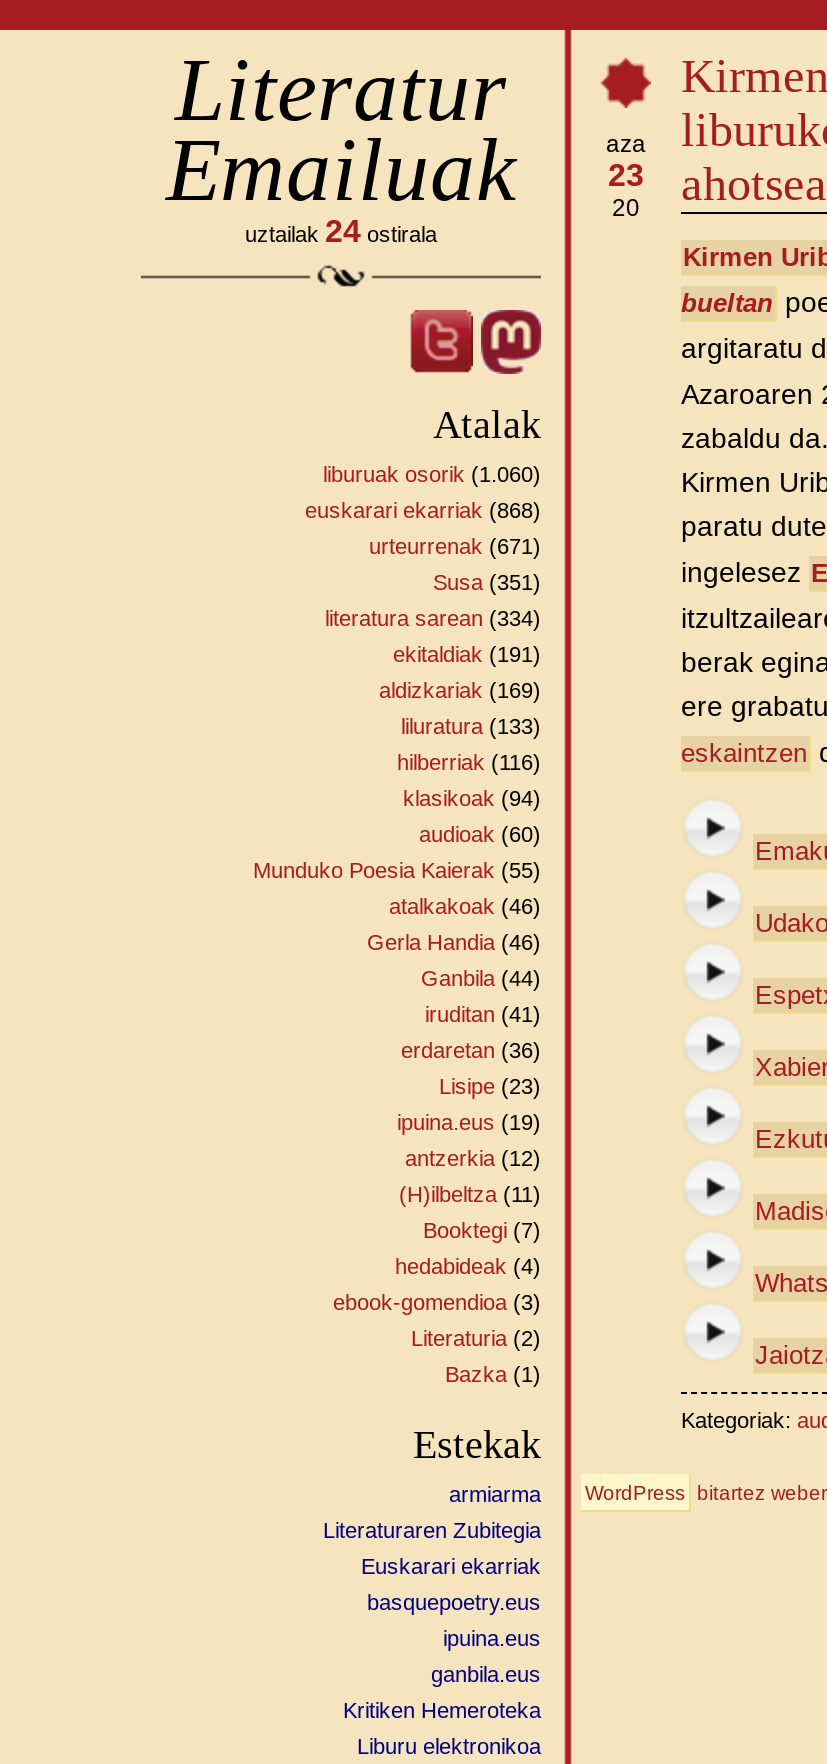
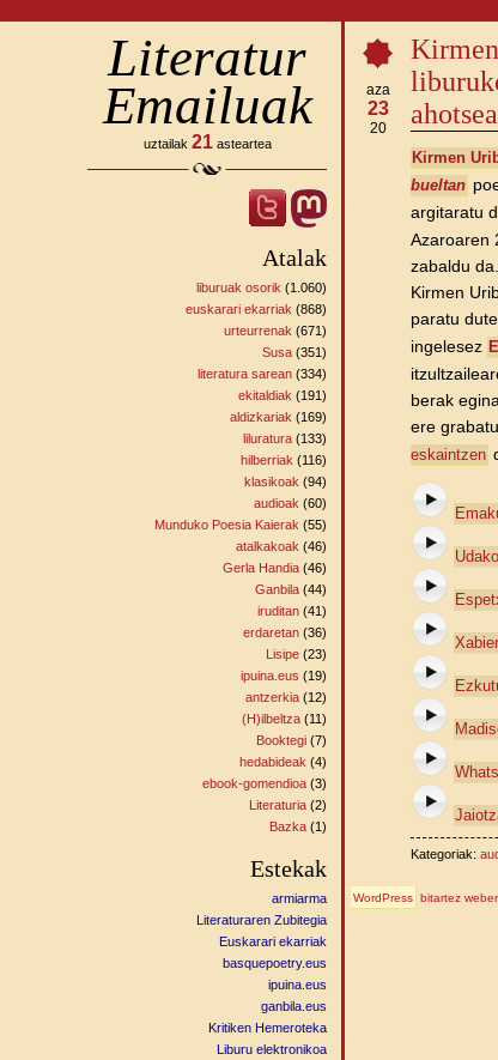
[245,214,437,248] uztailak 24 ostirala -> [143,132,271,152] uztailak 21 asteartea

